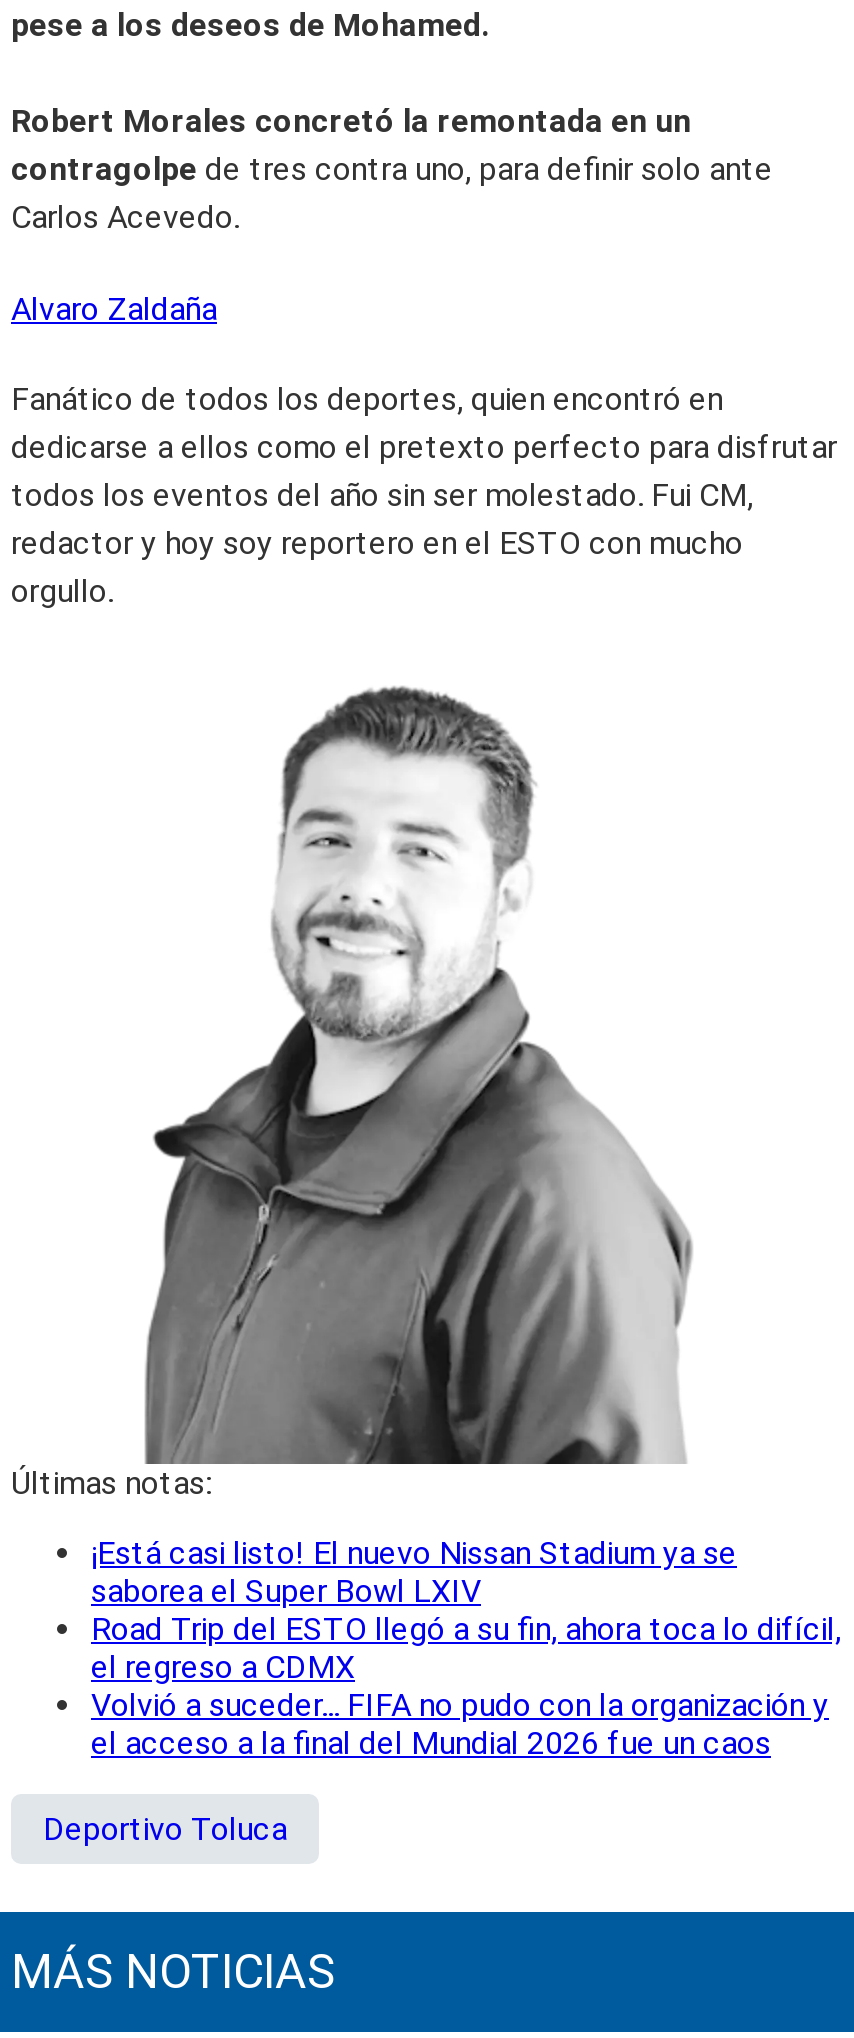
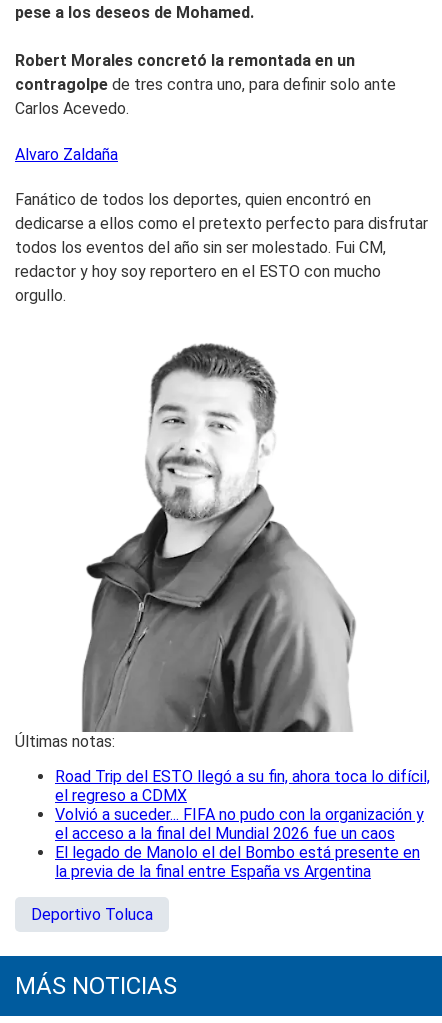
[91,1534,737,1610] ¡Está casi listo! El nuevo Nissan Stadium ya se | saborea el Super Bowl LXIV -> none
moved [91,1610,841,1762] -> [55,767,430,843]: Road Trip del ESTO llegó a su fin, ahora toca lo difícil, | el regreso a CDMX | Volvió a suceder... FIFA no pudo con la organización y | el acceso a la final del Mundial 2026 fue un caos
none -> [55,843,420,881] El legado de Manolo el del Bombo está presente en | la previa de la final entre España vs Argentina

